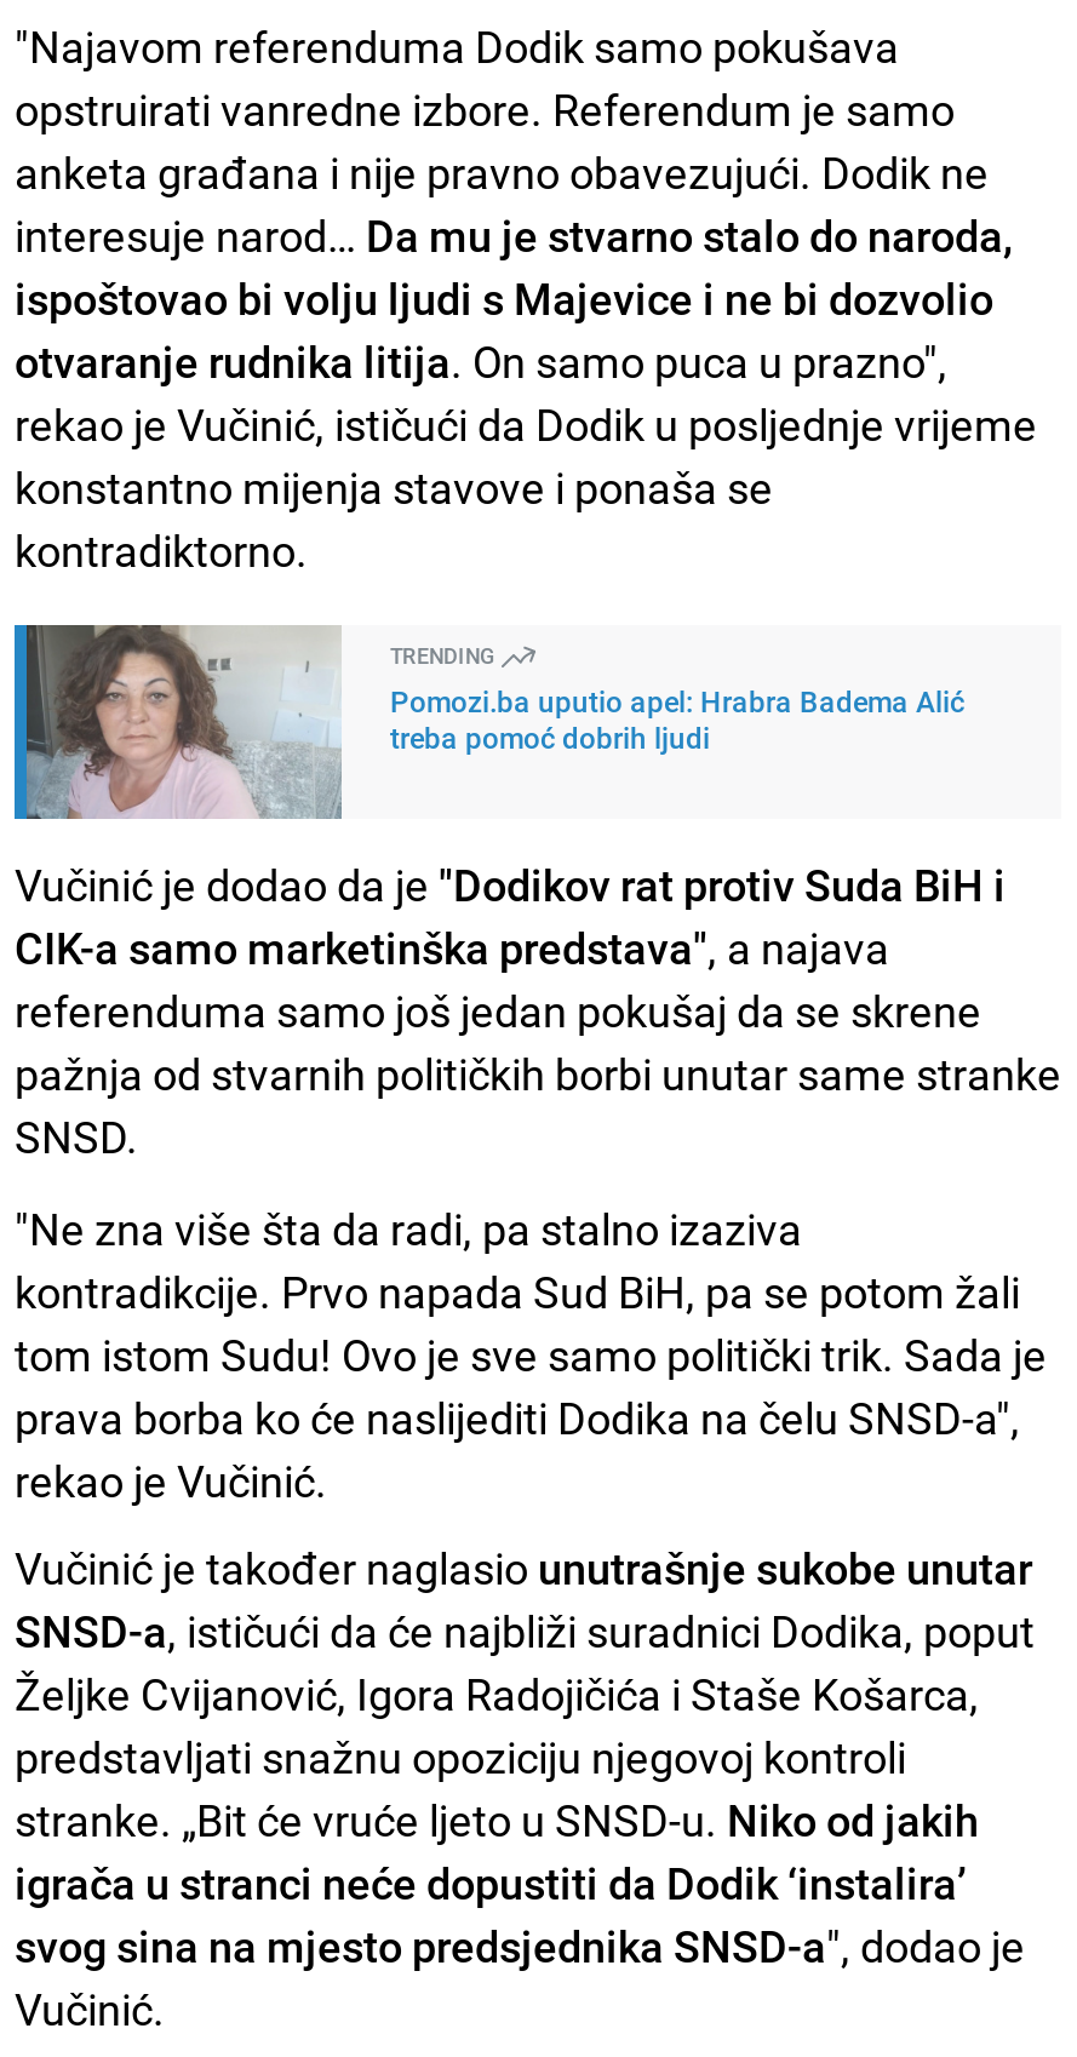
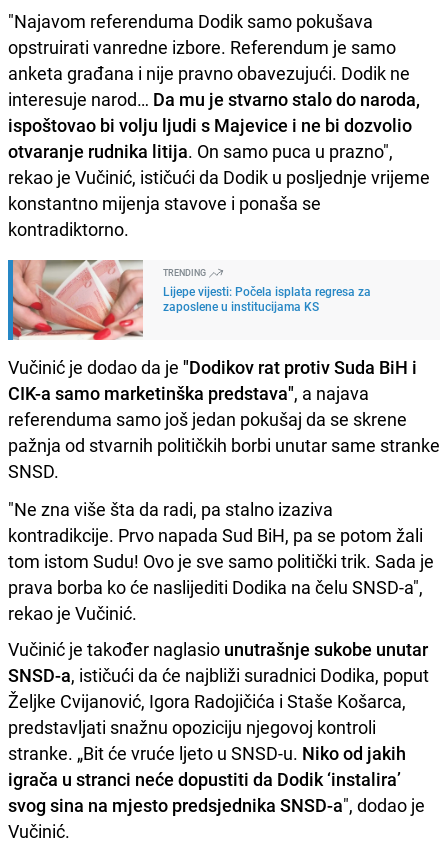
[24,623,964,821] [image] | Pomozi.ba uputio apel: Hrabra Badema Alić | treba pomoć dobrih ljudi -> [12,259,371,341] [image] | Lijepe vijesti: Počela isplata regresa za | zaposlene u institucijama KS

